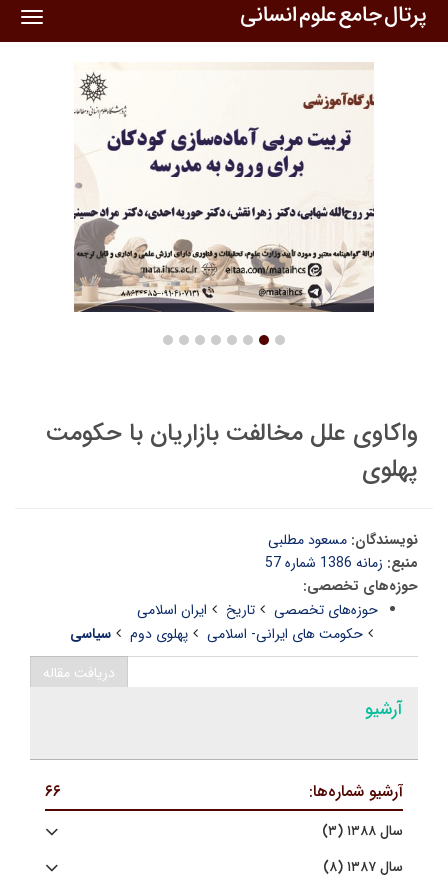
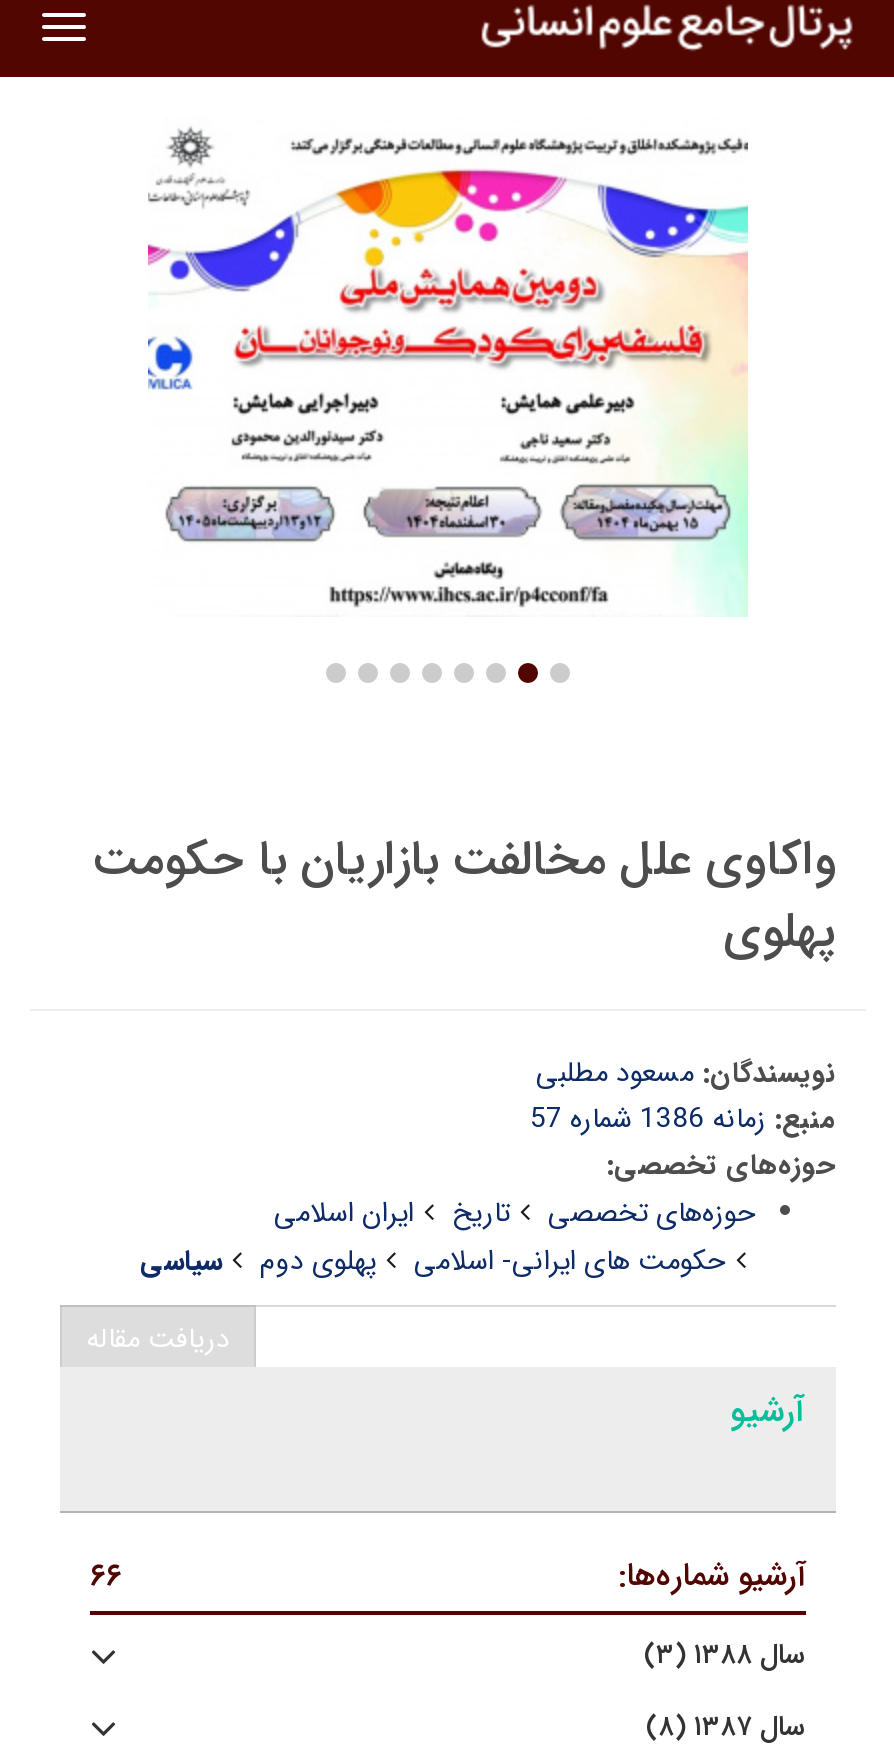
[73,63,375,313] [image] -> [146,121,750,617] [image]

